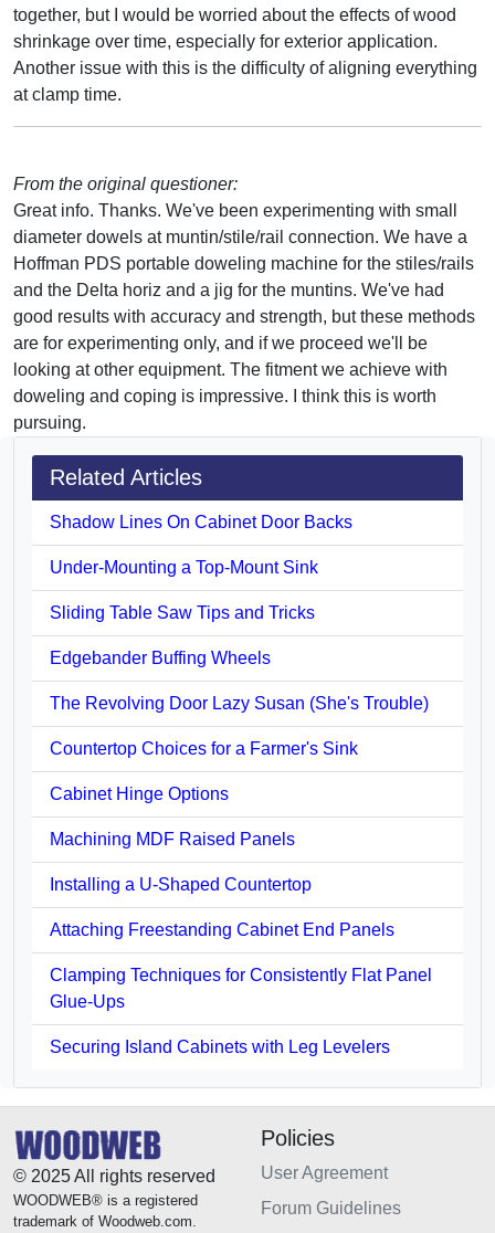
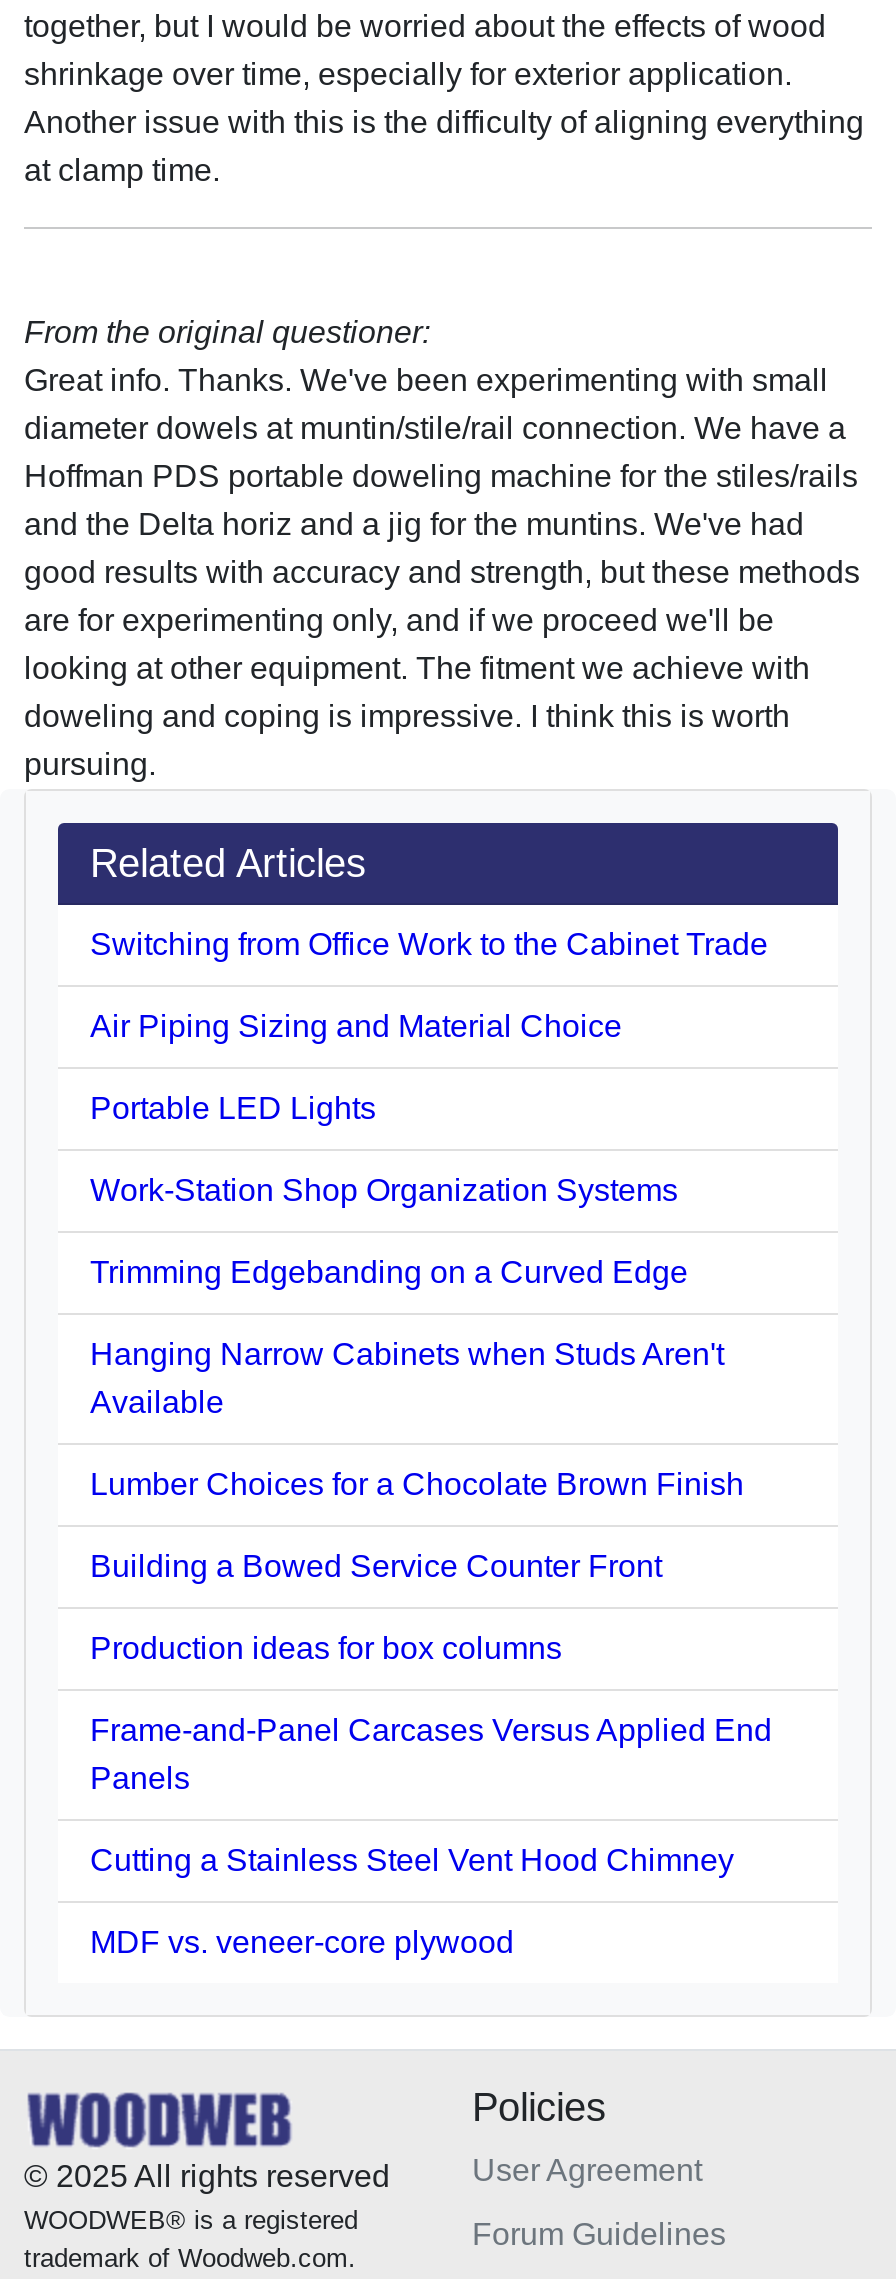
[50,512,352,531] Shadow Lines On Cabinet Door Backs -> [90,927,768,961] Switching from Office Work to the Cabinet Trade
[50,558,318,577] Under-Mounting a Top-Mount Sink -> [90,1009,622,1043] Air Piping Sizing and Material Choice
[50,603,315,622] Sliding Table Saw Tips and Tricks -> [90,1091,376,1125] Portable LED Lights
[50,648,271,667] Edgebander Buffing Wheels -> [90,1173,678,1207] Work-Station Shop Organization Systems
[50,694,429,712] The Revolving Door Lazy Susan (She's Trouble) -> [90,1255,688,1289] Trimming Edgebanding on a Curved Edge
[50,739,358,758] Countertop Choices for a Farmer's Sink -> [90,1337,724,1419] Hanging Narrow Cabinets when Studs Aren't | Available
[50,784,229,803] Cabinet Hinge Options -> [90,1467,744,1501] Lumber Choices for a Chocolate Brown Finish
[50,830,295,848] Machining MDF Raised Panels -> [90,1549,662,1583] Building a Bowed Service Counter Front
[50,875,312,894] Installing a U-Shaped Countertop -> [90,1631,562,1665] Production ideas for box columns
[50,920,394,939] Attaching Freestanding Cabinet End Panels -> [90,1713,772,1795] Frame-and-Panel Carcases Versus Applied End | Panels
[50,965,432,1011] Clamping Techniques for Consistently Flat Panel | Glue-Ups -> [90,1843,734,1877] Cutting a Stainless Steel Vent Hood Chimney
[50,1037,390,1056] Securing Island Cabinets with Leg Levelers -> [90,1925,514,1959] MDF vs. veneer-core plywood

